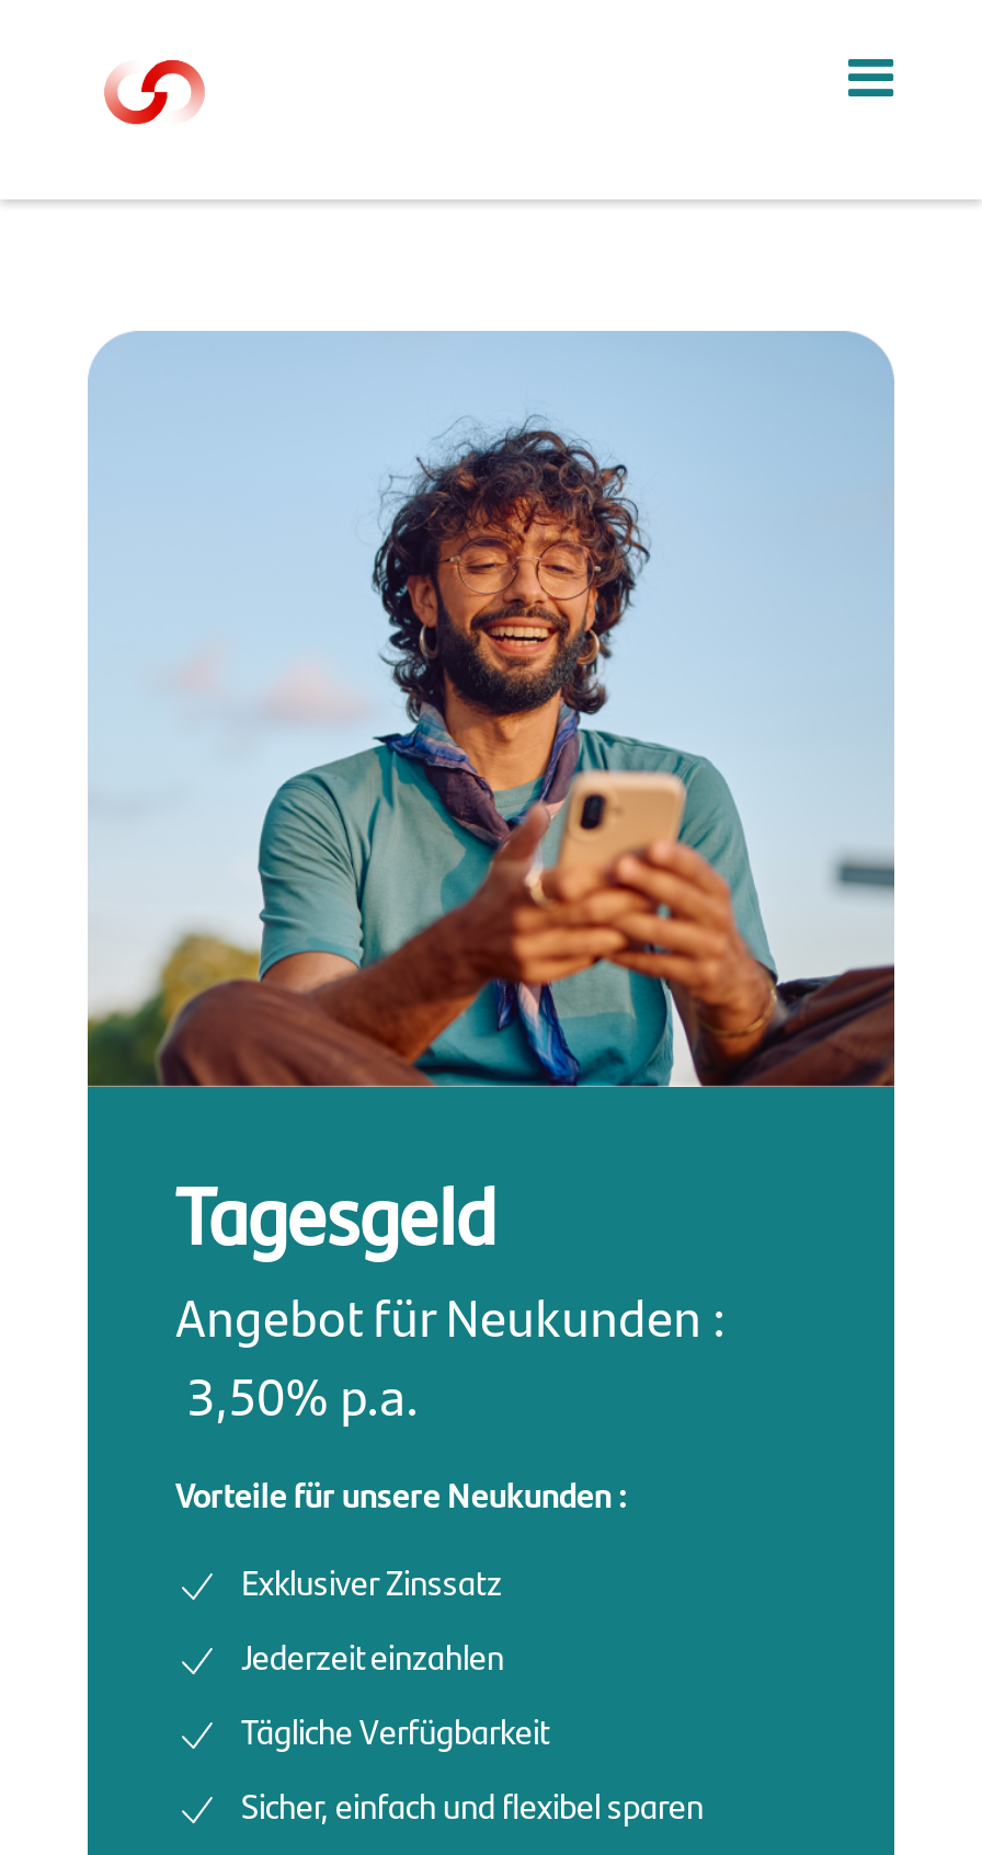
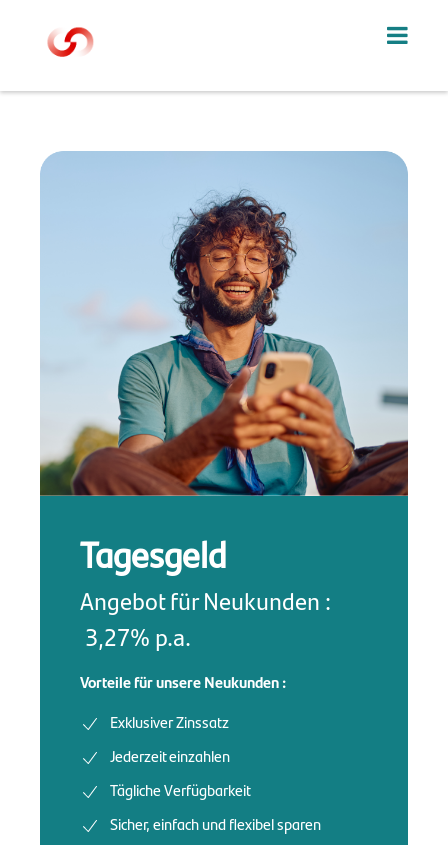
[175,1356,419,1431] 3,50% p.a. -> [80,619,191,653] 3,27% p.a.

